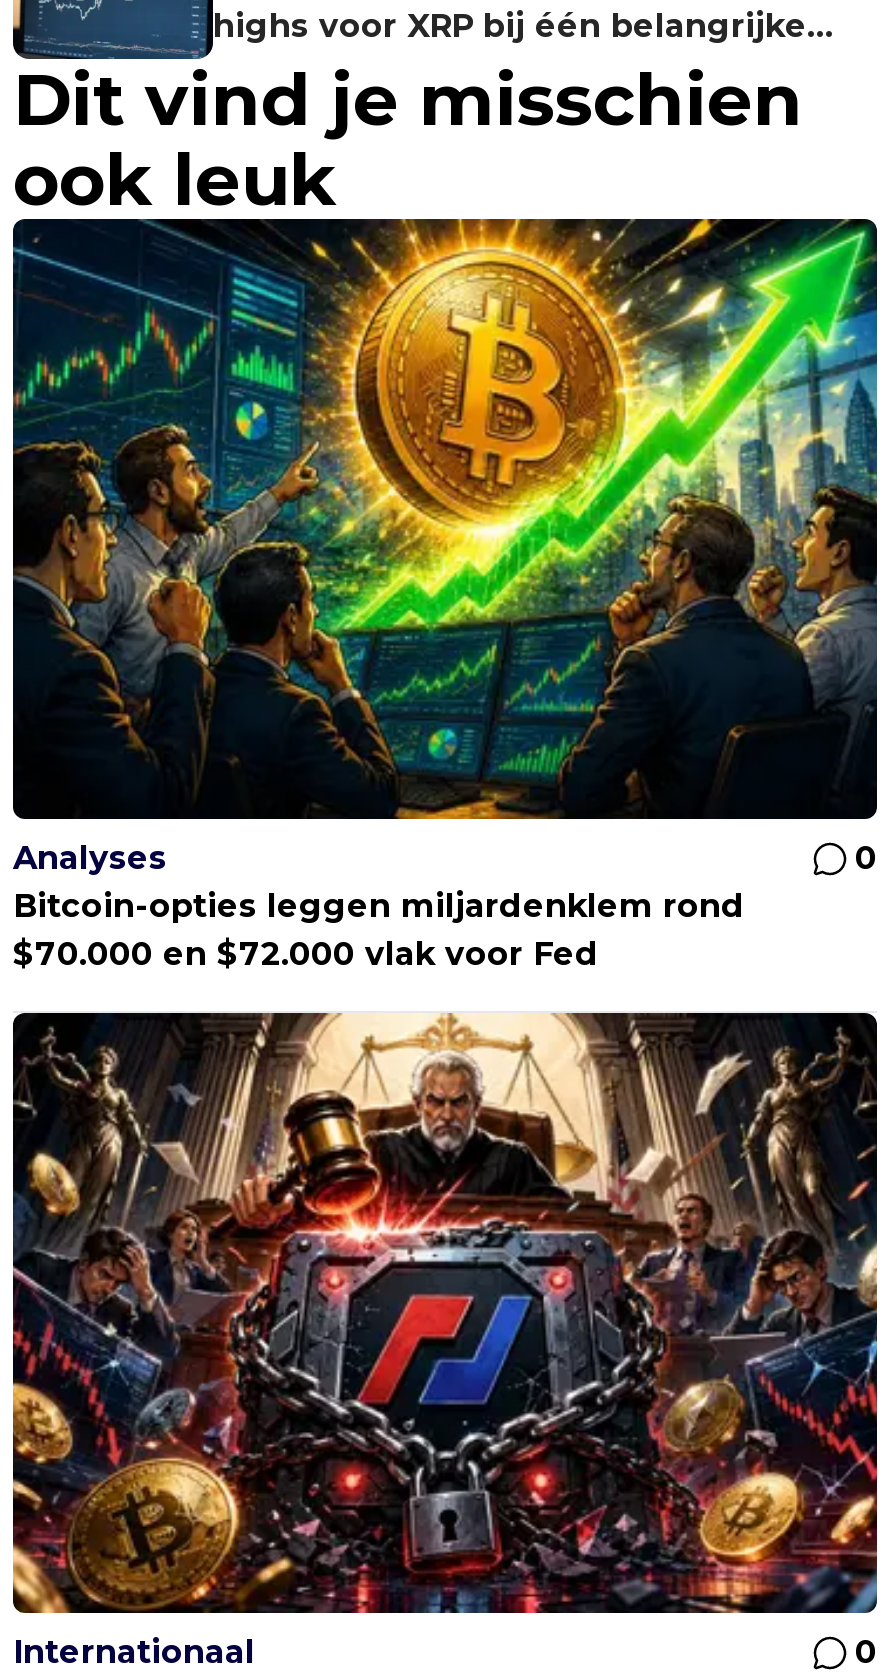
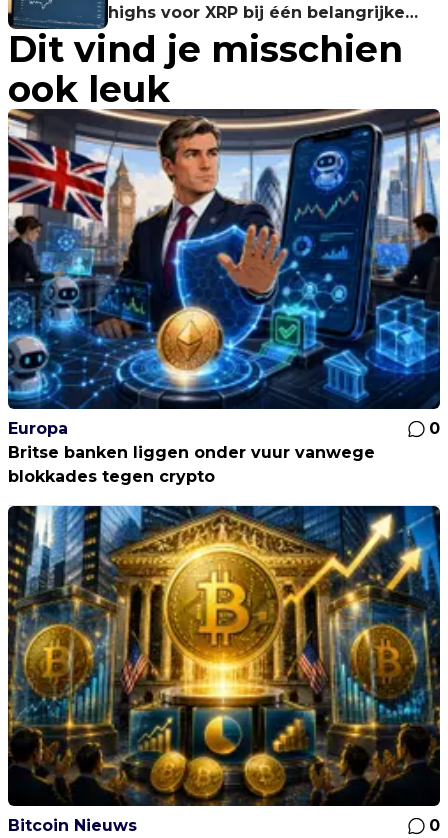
[11,216,879,877] [image] | Analyses -> [7,108,441,438] [image] | Europa
[13,887,745,973] Bitcoin-opties leggen miljardenklem rond | $70.000 en $72.000 vlak voor Fed -> [8,443,375,486] Britse banken liggen onder vuur vanwege | blokkades tegen crypto
[11,1010,879,1671] [image] | Internationaal -> [7,505,441,835] [image] | Bitcoin Nieuws

